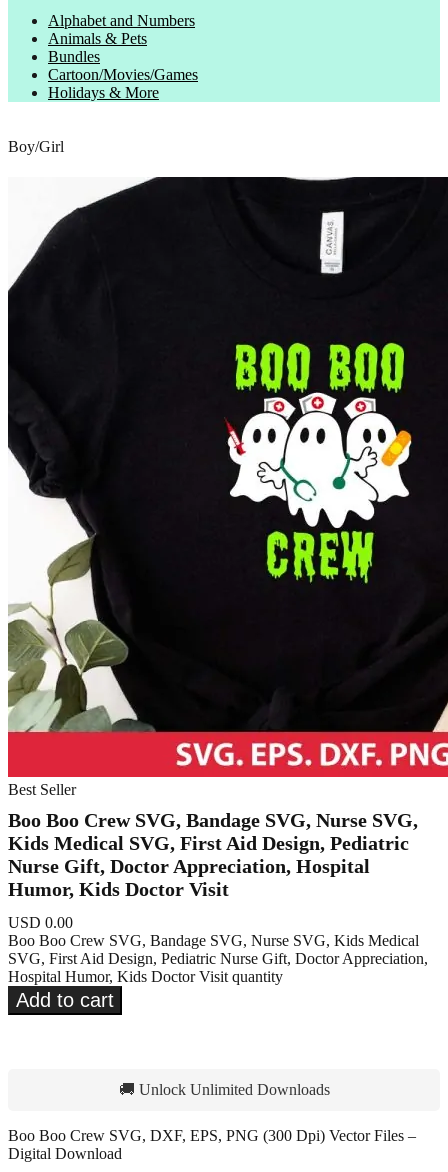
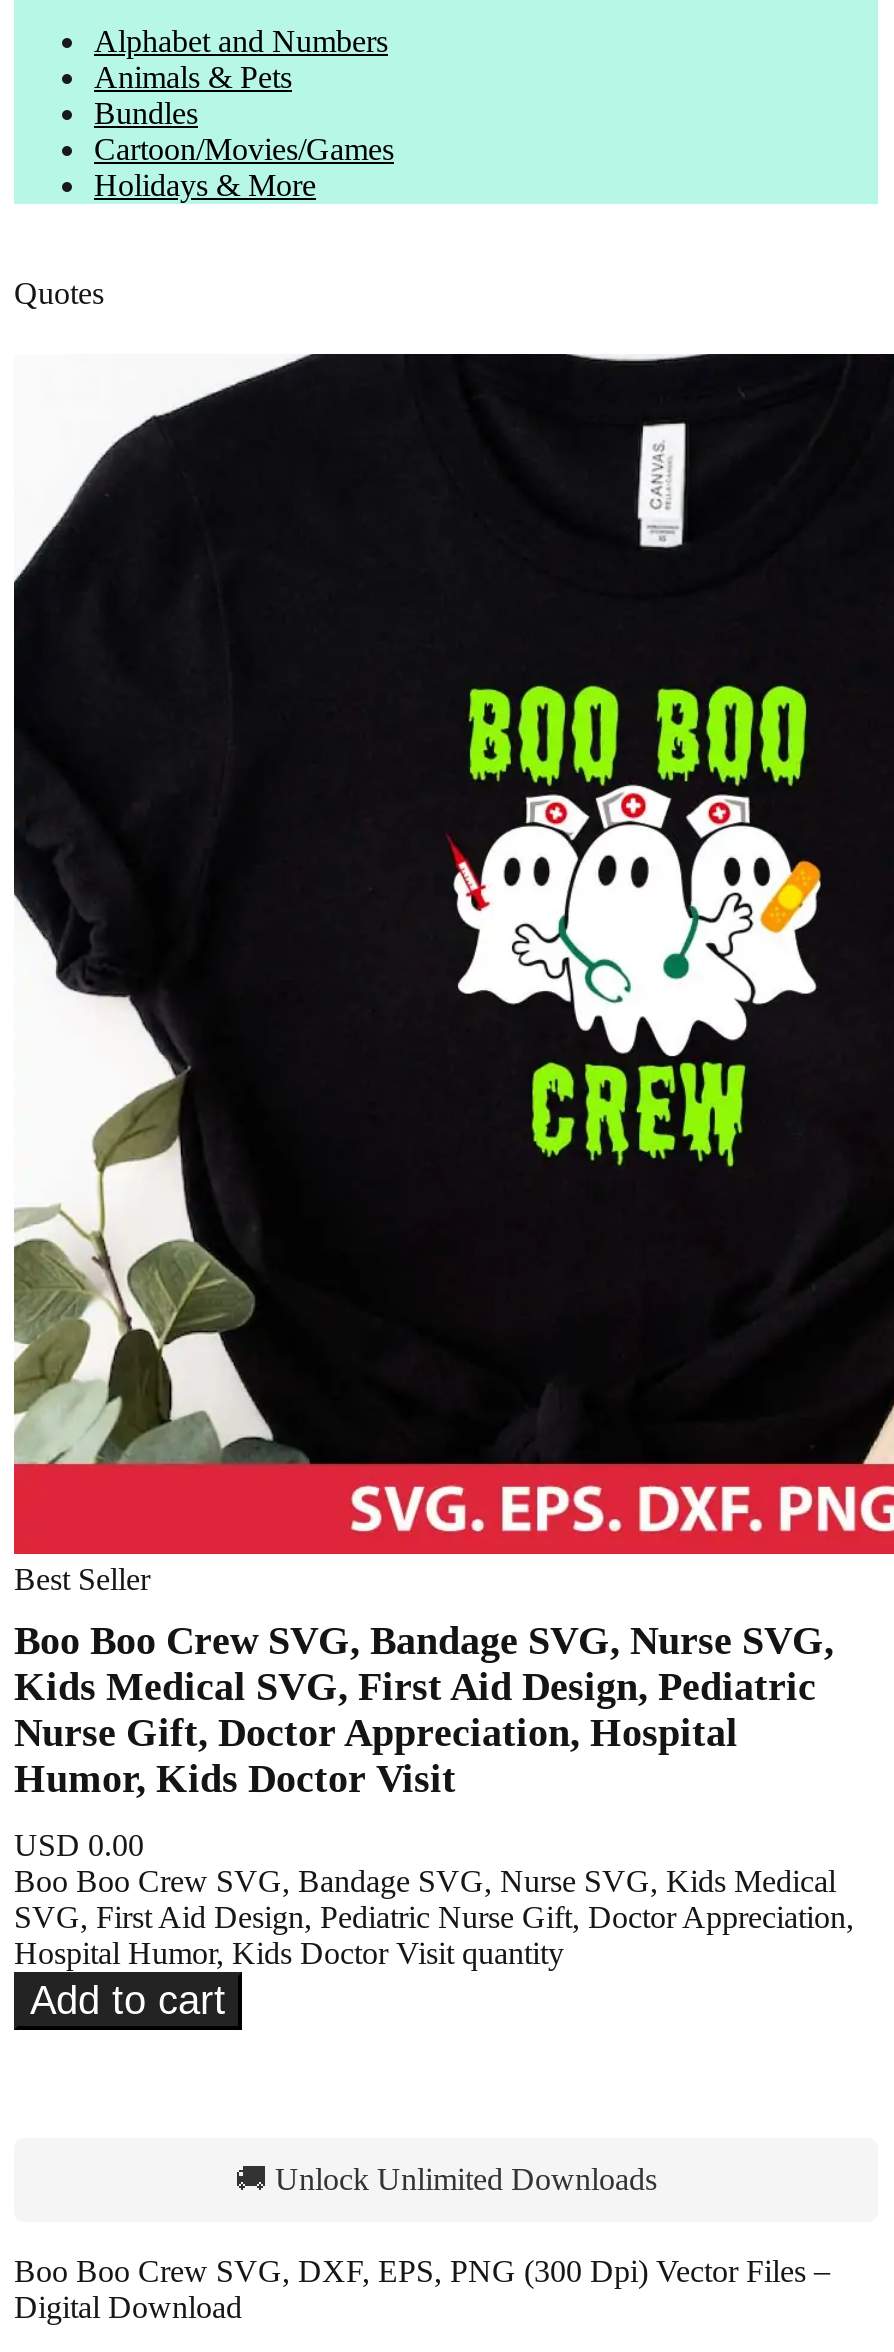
[8,138,64,155] Boy/Girl -> [14,276,104,310] Quotes

